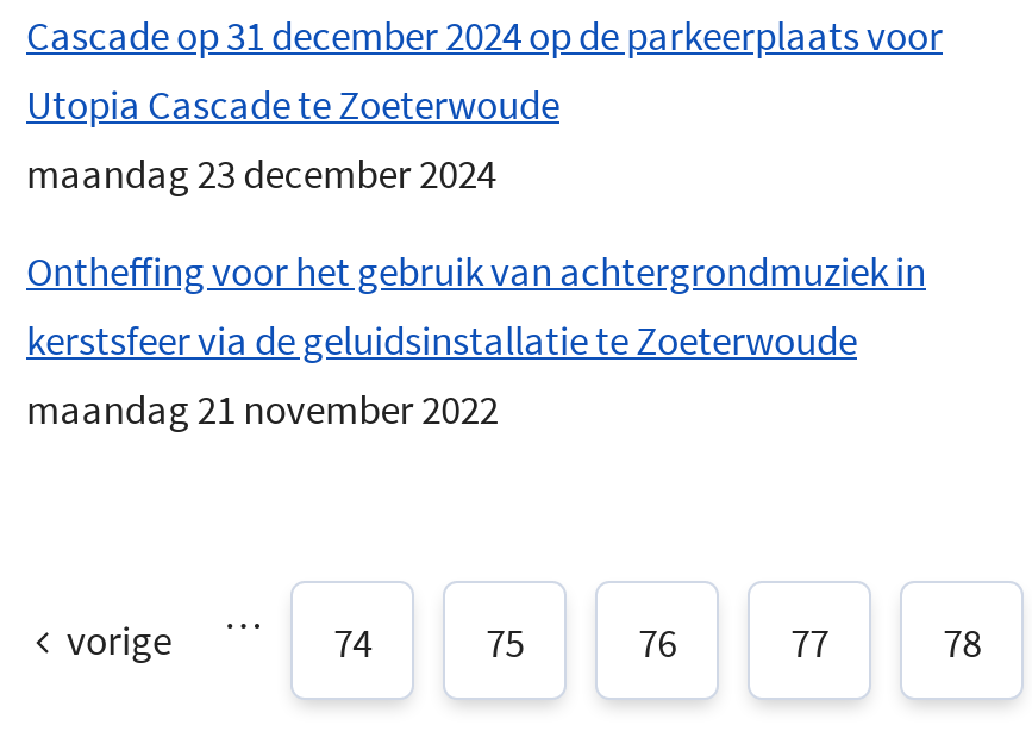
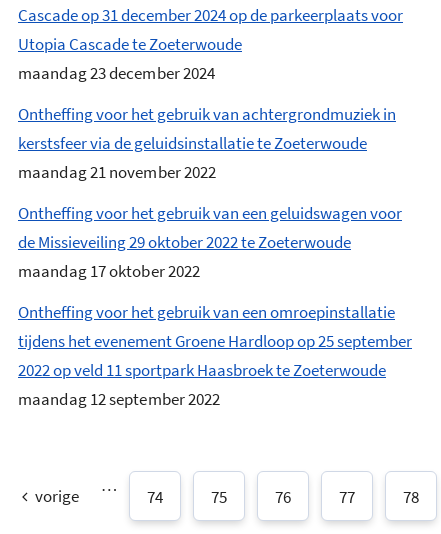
none -> [18,202,412,410] Ontheffing voor het gebruik van een geluidswagen voor | de Missieveiling 29 oktober 2022 te Zoeterwoude | maandag 17 oktober 2022 | Ontheffing voor het gebruik van een omroepinstallatie | tijdens het evenement Groene Hardloop op 25 september | 2022 op veld 11 sportpark Haasbroek te Zoeterwoude | maandag 12 september 2022

